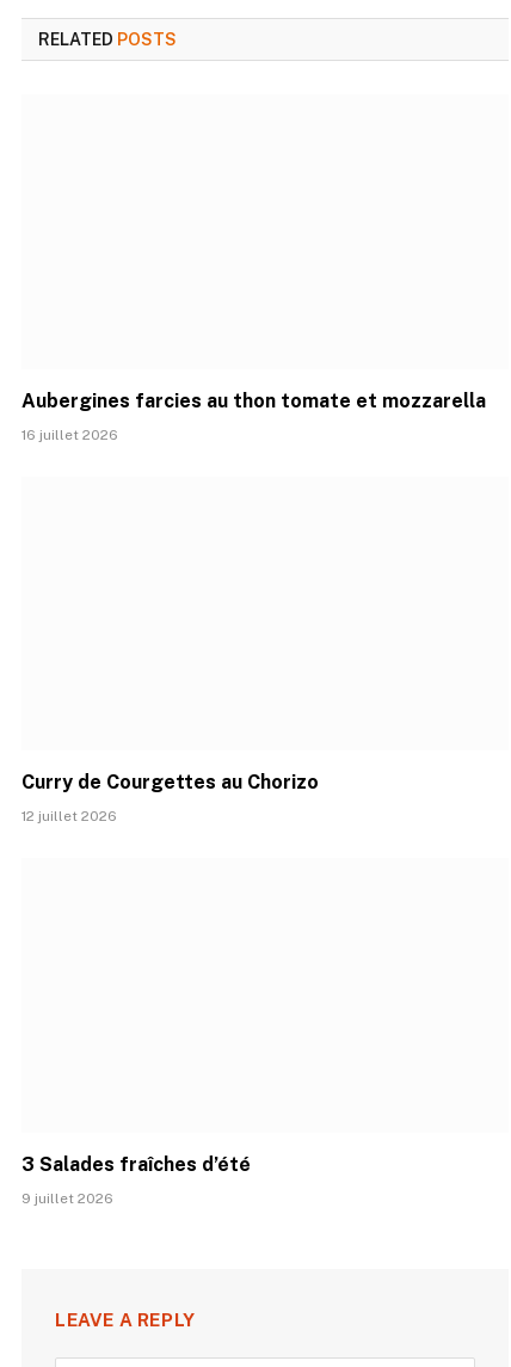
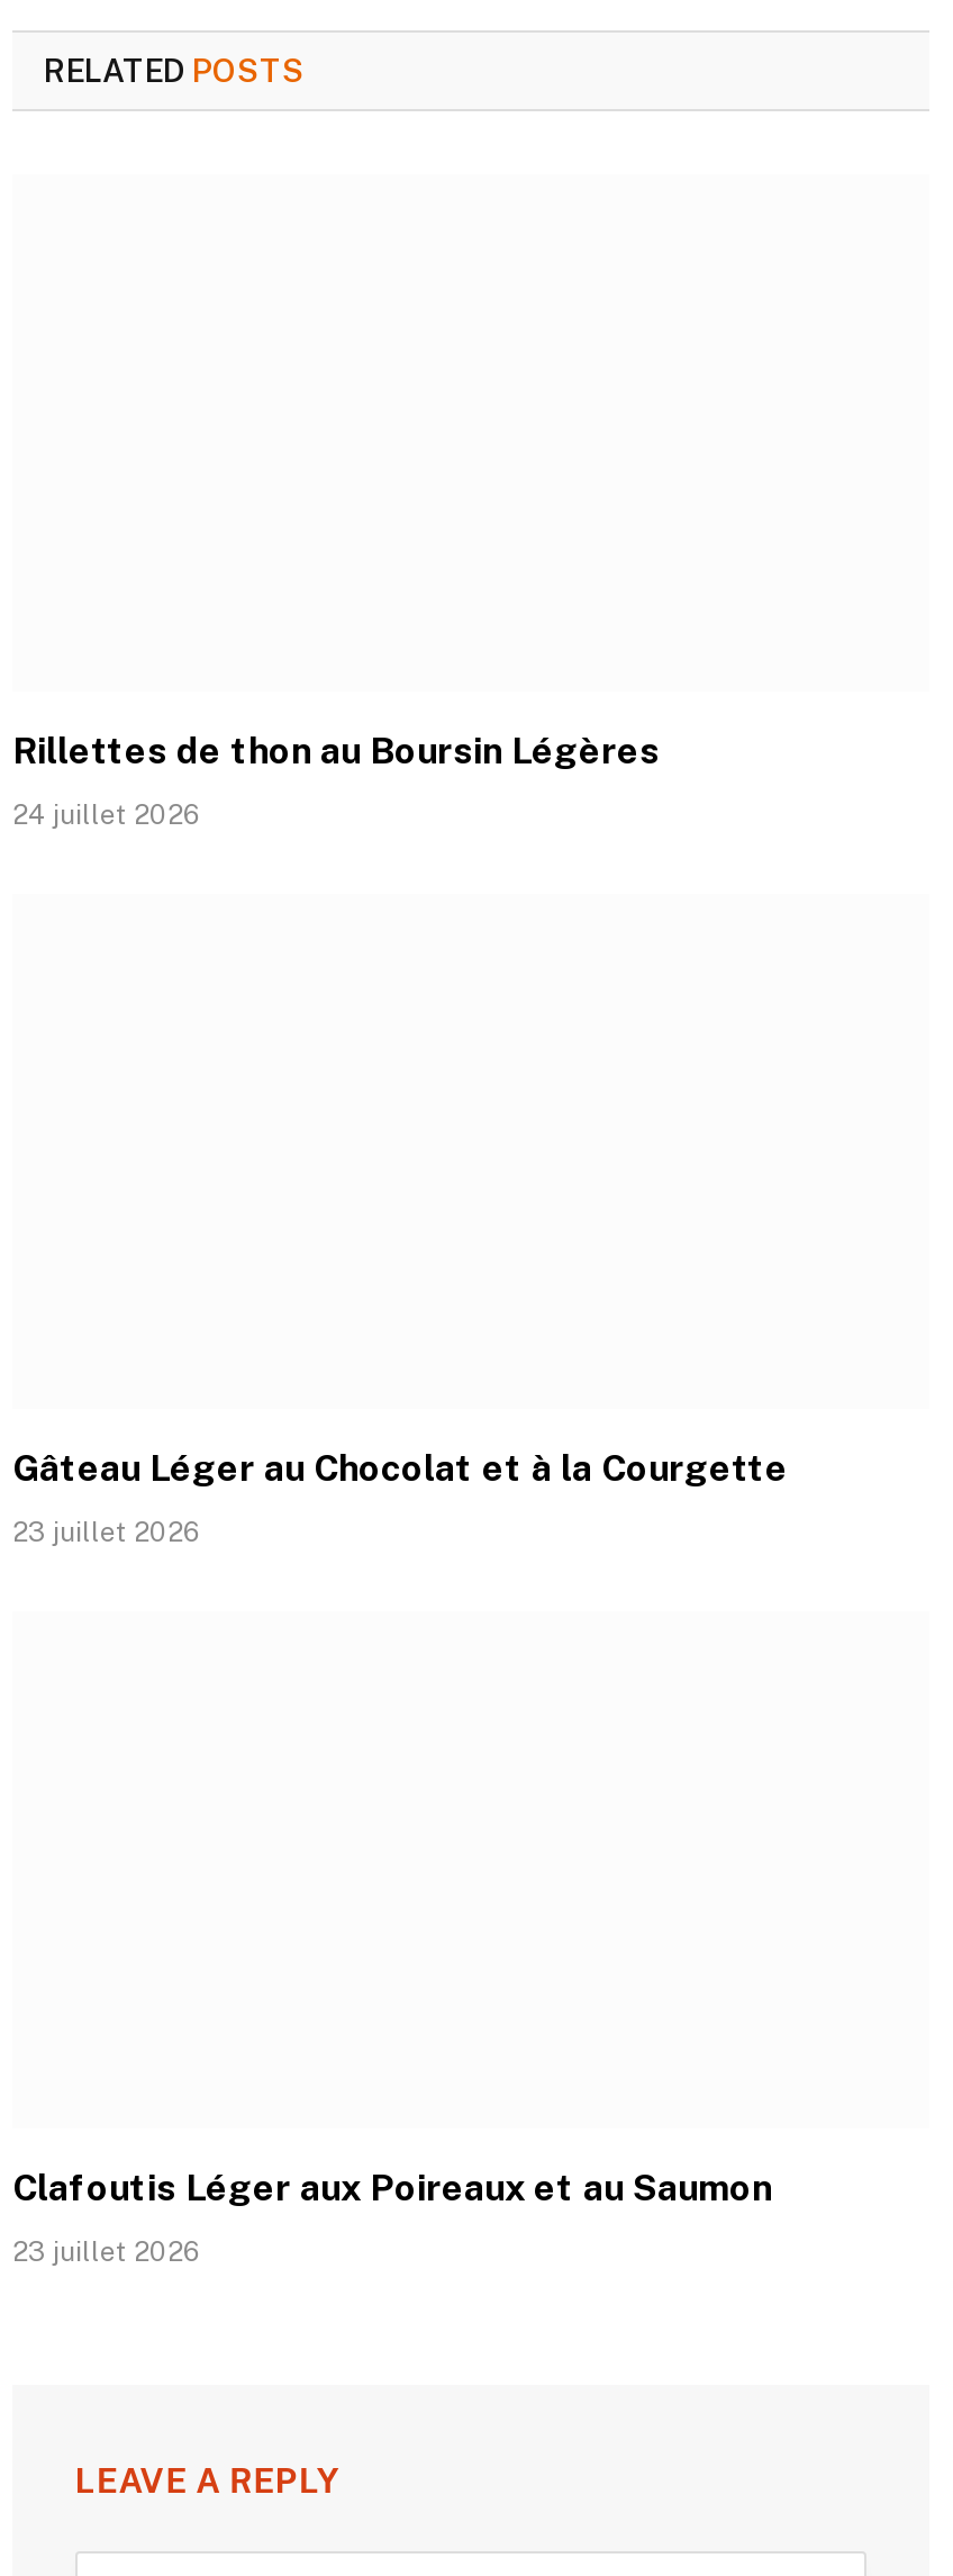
[21,389,486,412] Aubergines farcies au thon tomate et mozzarella -> [12,729,660,772] Rillettes de thon au Boursin Légères
[21,426,118,443] 16 juillet 2026 -> [12,799,201,830] 24 juillet 2026
[21,771,319,794] Curry de Courgettes au Chorizo -> [12,1448,788,1491] Gâteau Léger au Chocolat et à la Courgette
[21,808,117,825] 12 juillet 2026 -> [12,1517,201,1549] 23 juillet 2026
[21,1153,251,1176] 3 Salades fraîches d’été -> [12,2166,772,2209] Clafoutis Léger aux Poireaux et au Saumon
[21,1190,113,1207] 9 juillet 2026 -> [12,2236,201,2267] 23 juillet 2026

